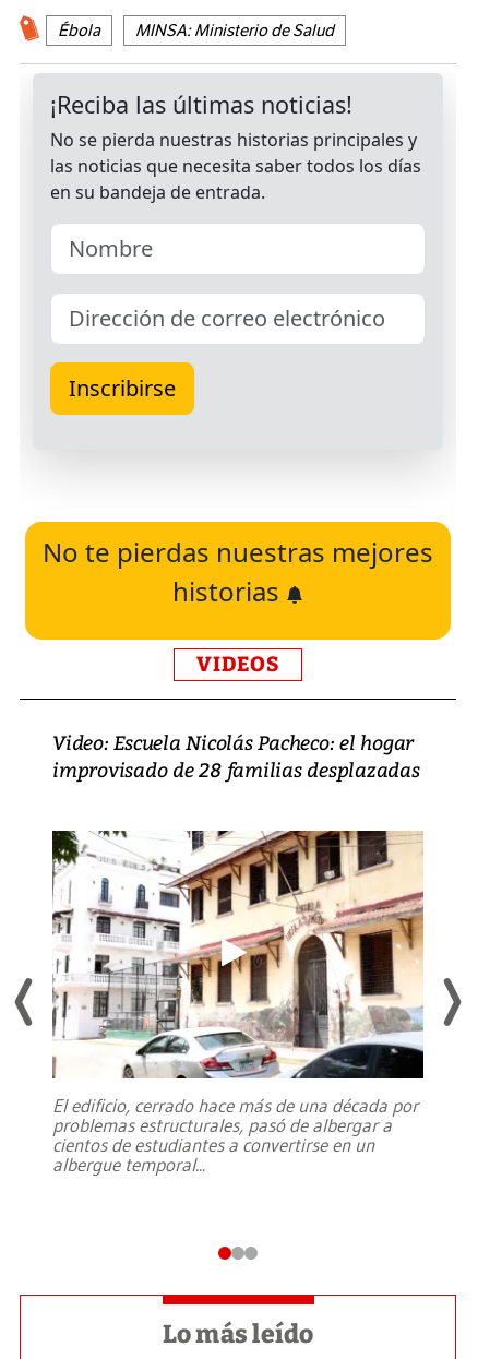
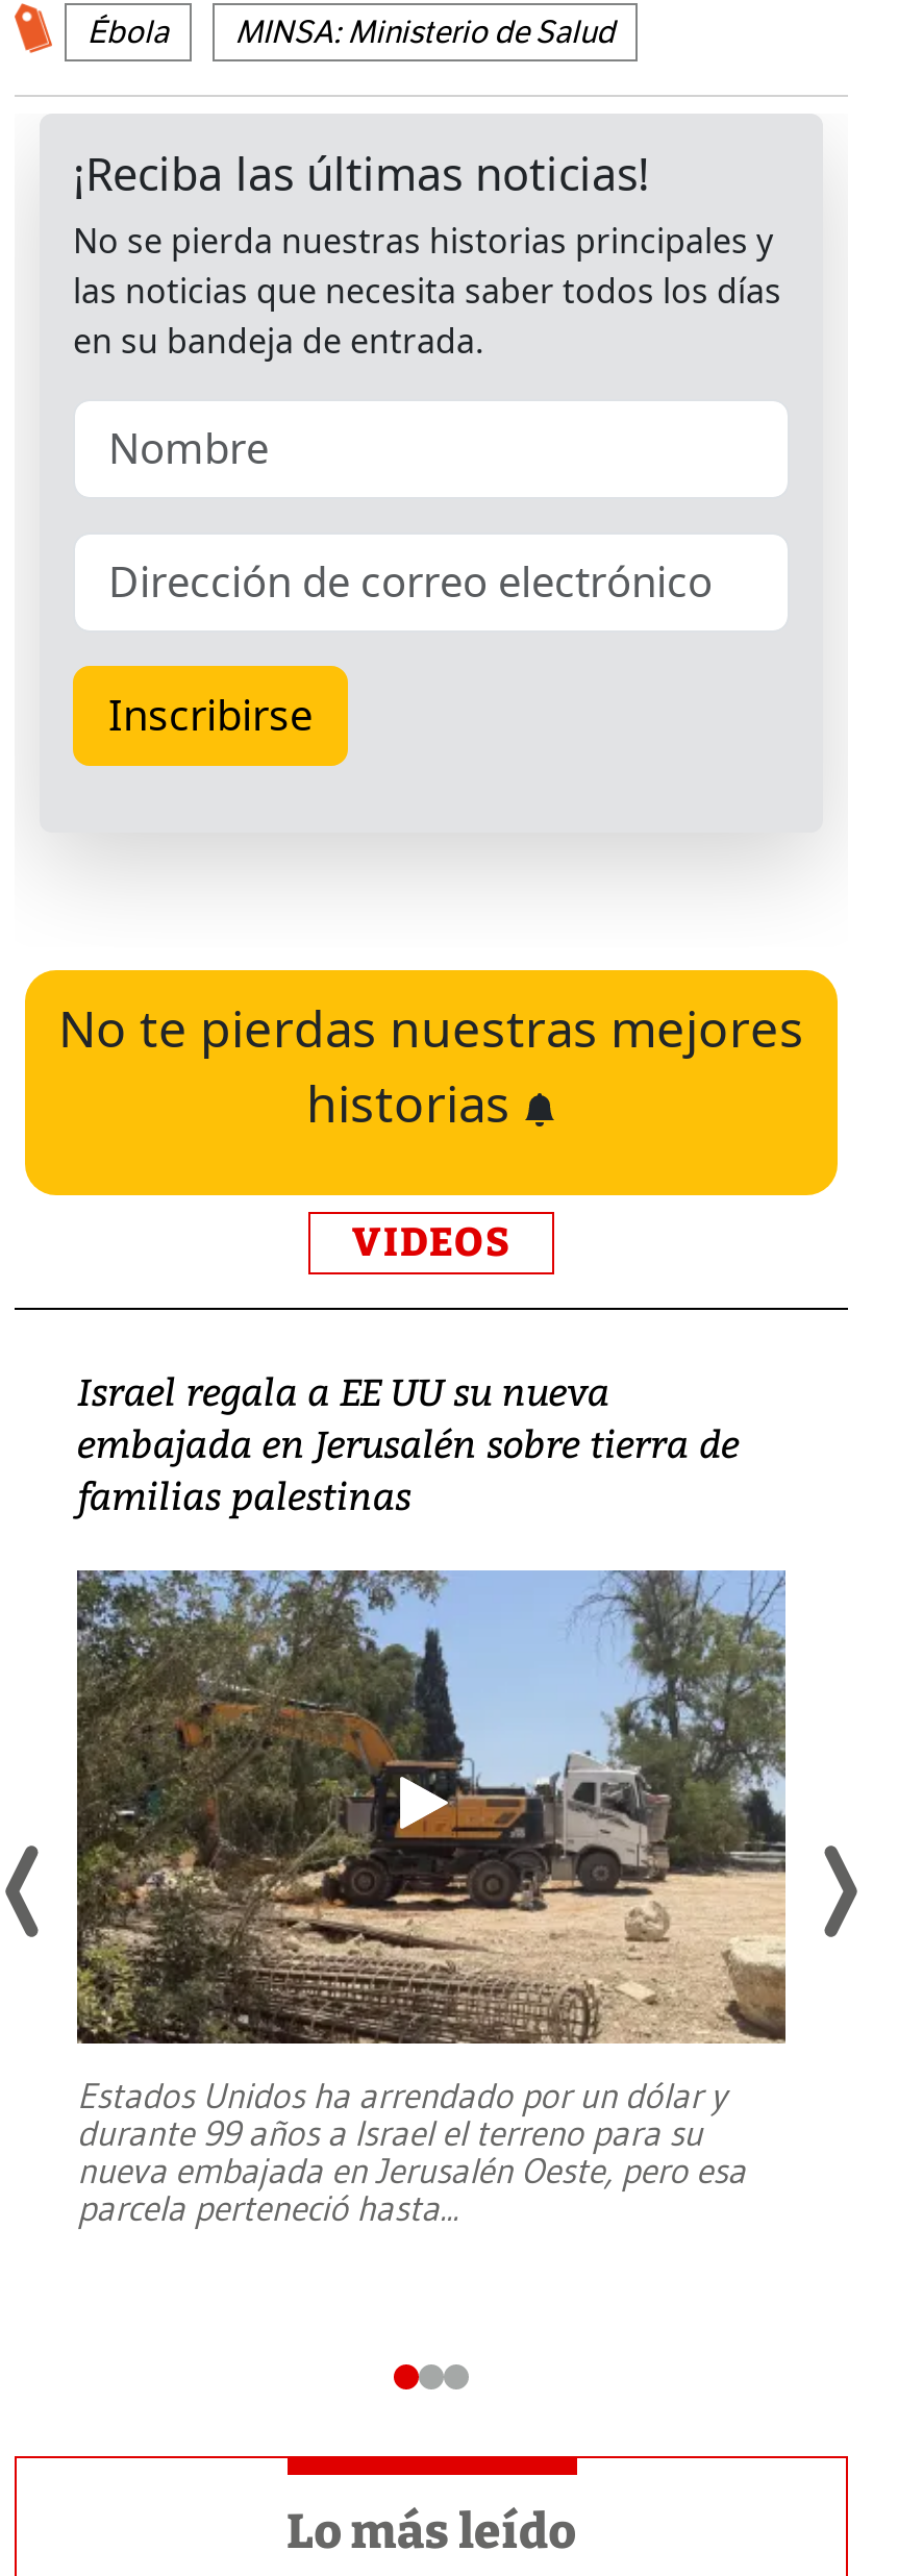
[52,729,420,783] Video: Escuela Nicolás Pacheco: el hogar | improvisado de 28 familias desplazadas -> [77,1365,739,1521] Israel regala a EE UU su nueva | embajada en Jerusalén sobre tierra de | familias palestinas
[52,830,425,1176] [image] | El edificio, cerrado hace más de una década por | problemas estructurales, pasó de albergar a | cientos de estudiantes a convertirse en un | albergue temporal... -> [75,1568,788,2229] [image] | Estados Unidos ha arrendado por un dólar y | durante 99 años a Israel el terreno para su | nueva embajada en Jerusalén Oeste, pero esa | parcela perteneció hasta...

